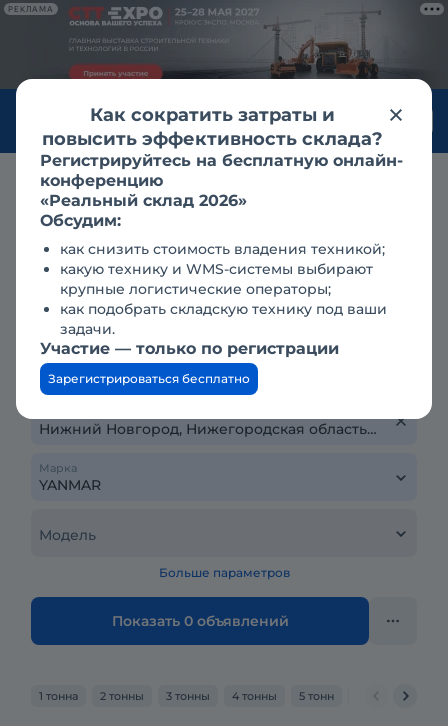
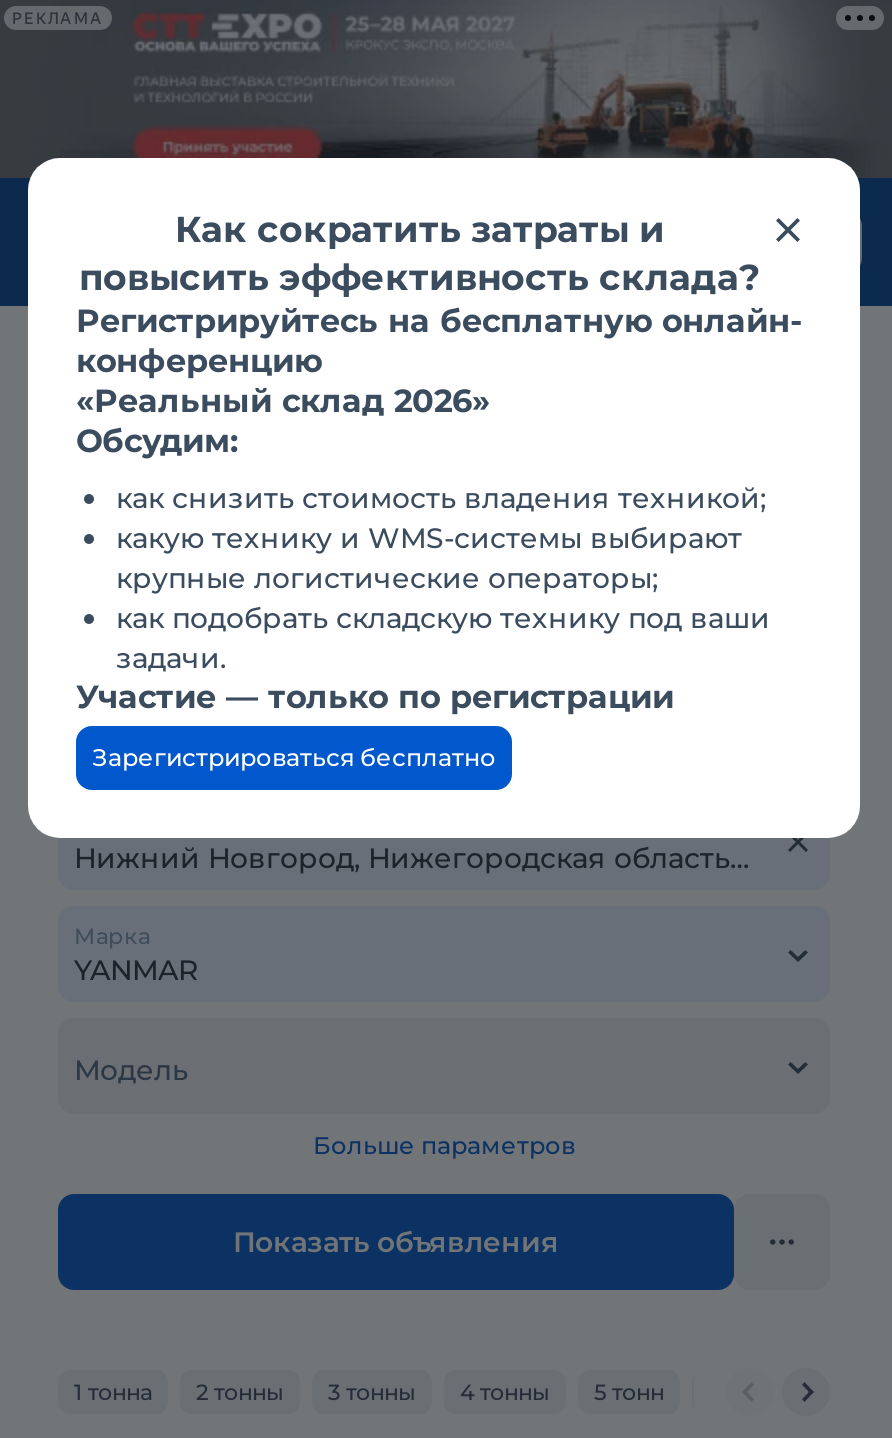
[111,612,288,630] Показать 0 объявлений -> [233,1224,559,1260] Показать объявления

